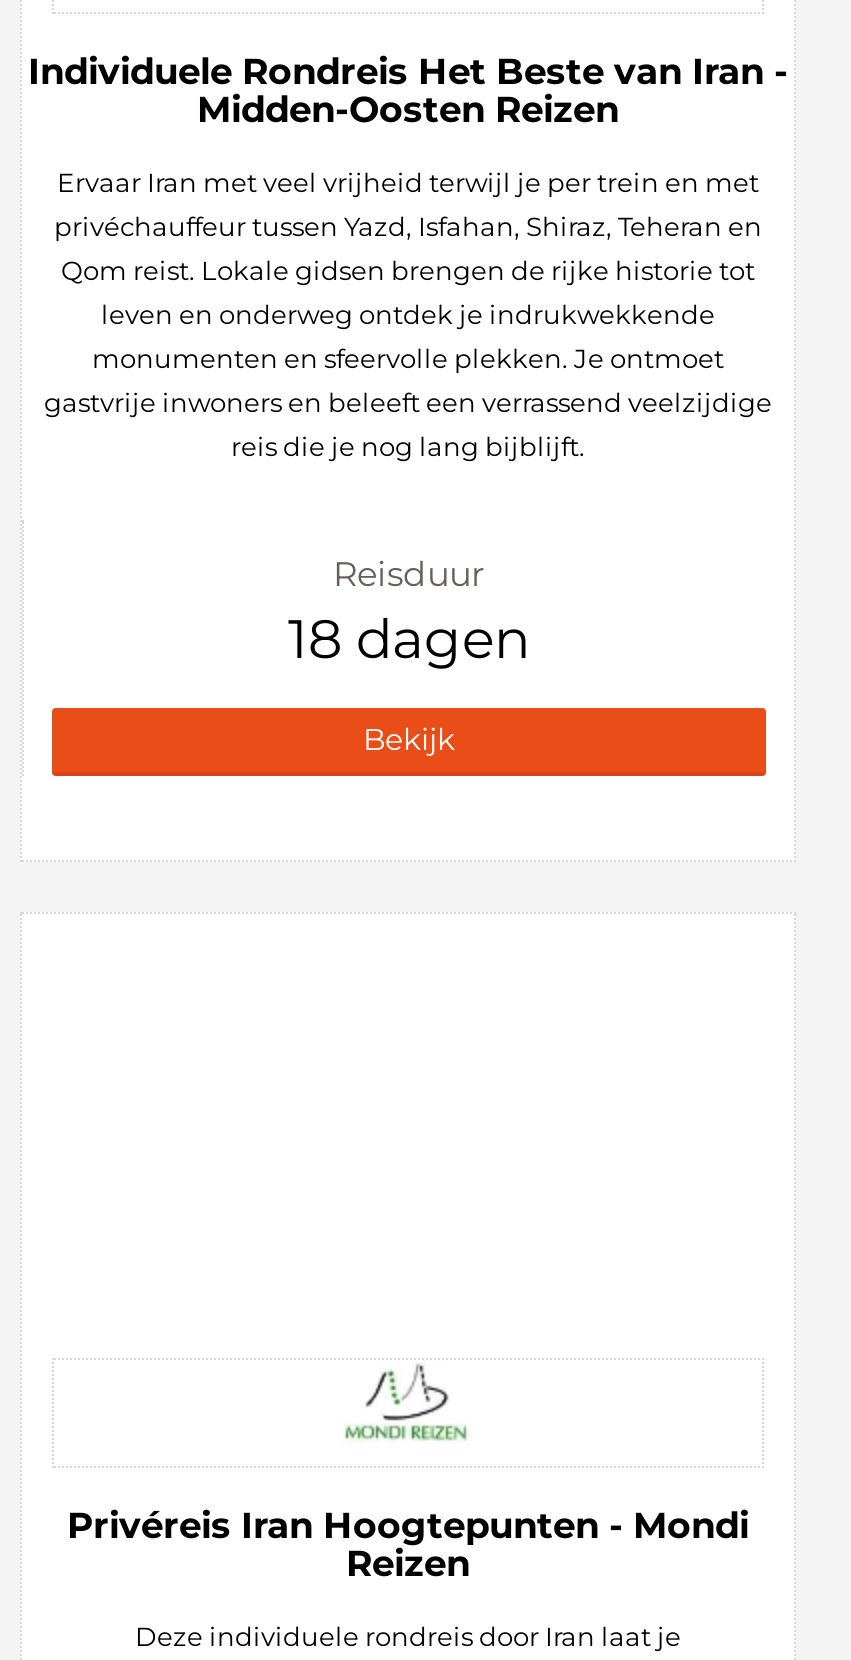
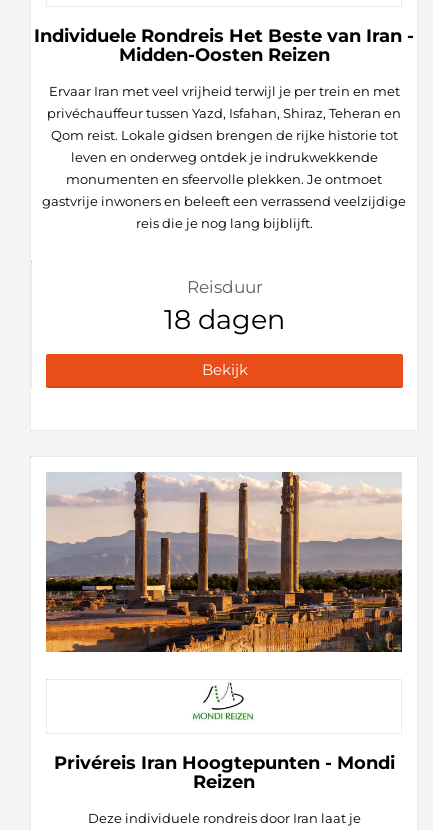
none -> [45,471,403,653] [image]

